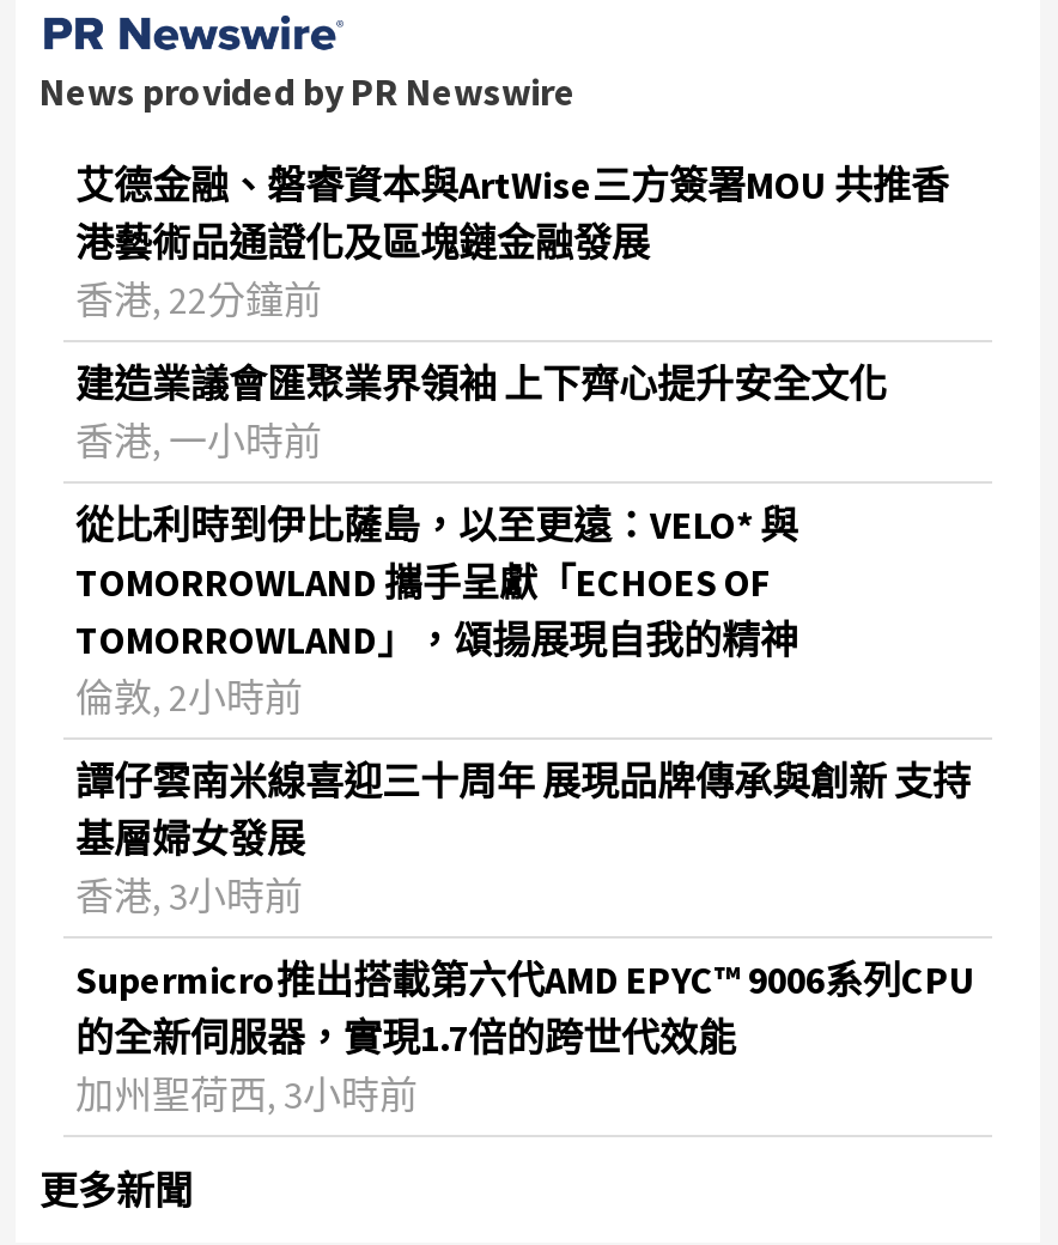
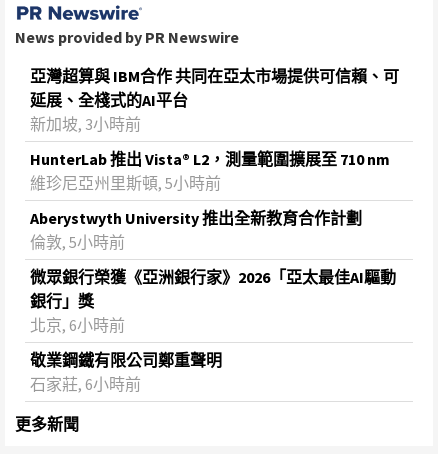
[75,160,949,323] 艾德金融、磐睿資本與ArtWise三方簽署MOU 共推香 | 港藝術品通證化及區塊鏈金融發展 | 香港, 22分鐘前 -> [30,66,399,134] 亞灣超算與 IBM合作 共同在亞太市場提供可信賴、可 | 延展、全棧式的AI平台 | 新加坡, 3小時前
[75,359,887,464] 建造業議會匯聚業界領袖 上下齊心提升安全文化 | 香港, 一小時前 -> [30,149,390,193] HunterLab 推出 Vista® L2，測量範圍擴展至 710 nm | 維珍尼亞州里斯頓, 5小時前
[75,500,798,720] 從比利時到伊比薩島，以至更遠：VELO* 與 | TOMORROWLAND 攜手呈獻「ECHOES OF | TOMORROWLAND」，頌揚展現自我的精神 | 倫敦, 2小時前 -> [30,208,362,252] Aberystwyth University 推出全新教育合作計劃 | 倫敦, 5小時前
[75,756,971,919] 譚仔雲南米線喜迎三十周年 展現品牌傳承與創新 支持 | 基層婦女發展 | 香港, 3小時前 -> [30,267,396,335] 微眾銀行榮獲《亞洲銀行家》2026「亞太最佳AI驅動 | 銀行」獎 | 北京, 6小時前
[75,955,975,1118] Supermicro推出搭載第六代AMD EPYC™ 9006系列CPU | 的全新伺服器，實現1.7倍的跨世代效能 | 加州聖荷西, 3小時前 -> [30,350,222,394] 敬業鋼鐵有限公司鄭重聲明 | 石家莊, 6小時前

